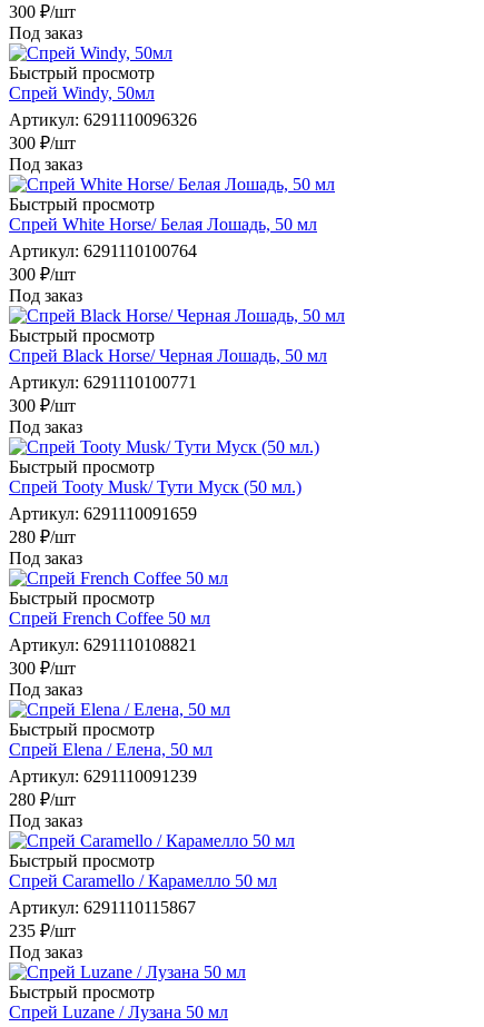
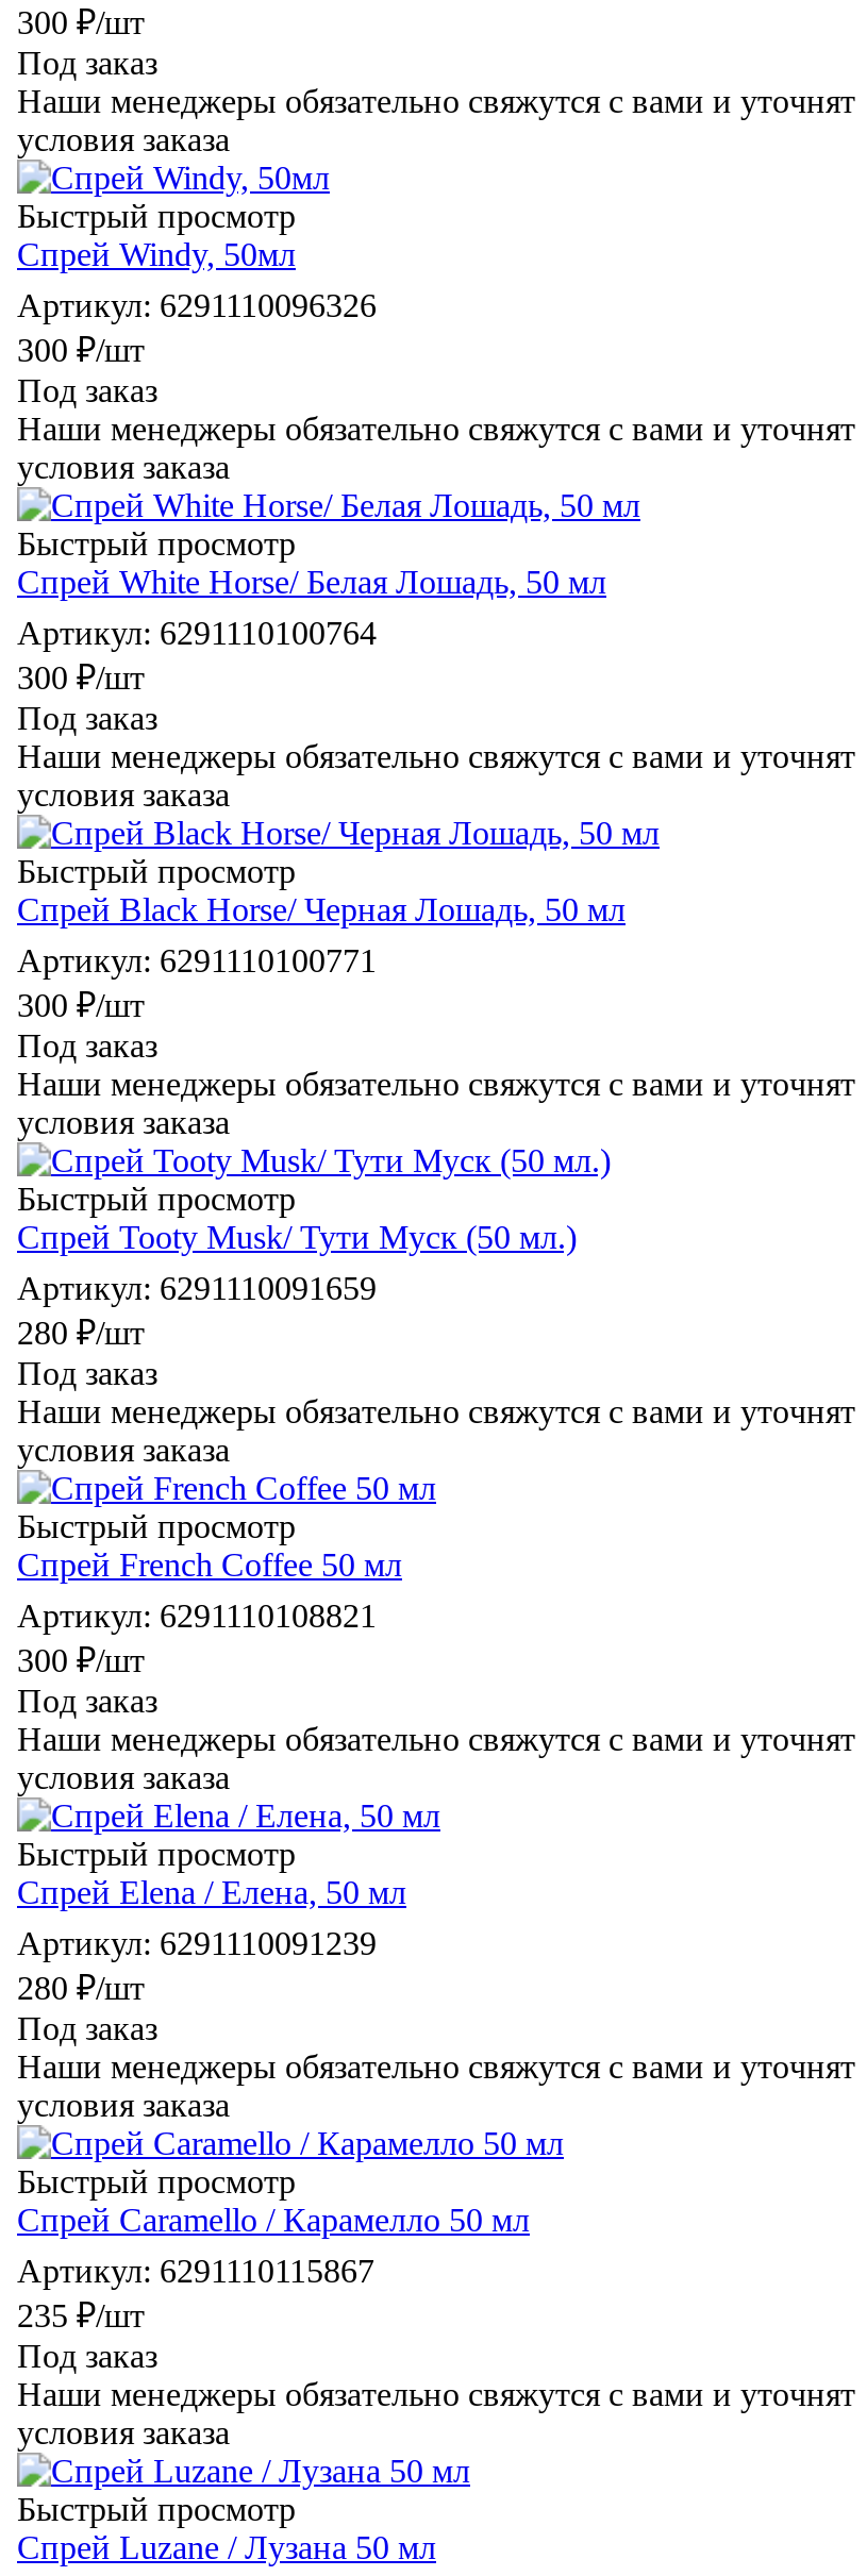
none -> [17,83,855,157] Наши менеджеры обязательно свяжутся с вами и уточнят | условия заказа
none -> [17,410,855,485] Наши менеджеры обязательно свяжутся с вами и уточнят | условия заказа
none -> [17,738,855,812] Наши менеджеры обязательно свяжутся с вами и уточнят | условия заказа
none -> [17,1065,855,1140] Наши менеджеры обязательно свяжутся с вами и уточнят | условия заказа
none -> [17,1393,855,1468] Наши менеджеры обязательно свяжутся с вами и уточнят | условия заказа
none -> [17,1721,855,1795] Наши менеджеры обязательно свяжутся с вами и уточнят | условия заказа
none -> [17,2048,855,2123] Наши менеджеры обязательно свяжутся с вами и уточнят | условия заказа
none -> [17,2376,855,2450] Наши менеджеры обязательно свяжутся с вами и уточнят | условия заказа

